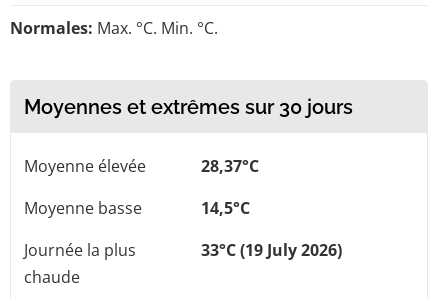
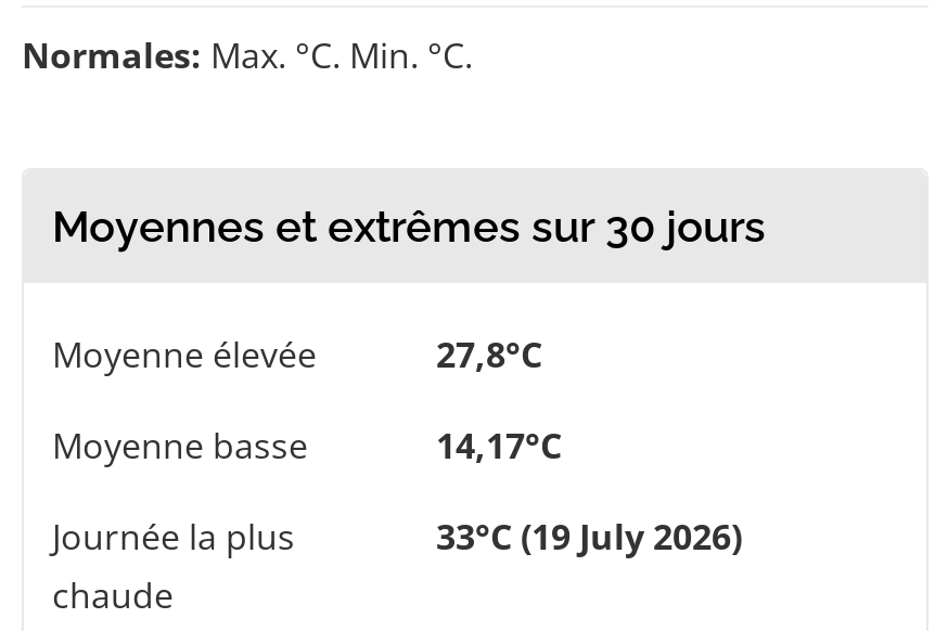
[201,155,259,177] 28,37°C -> [436,330,542,378] 27,8°C
[201,197,250,219] 14,5°C -> [436,421,562,469] 14,17°C

